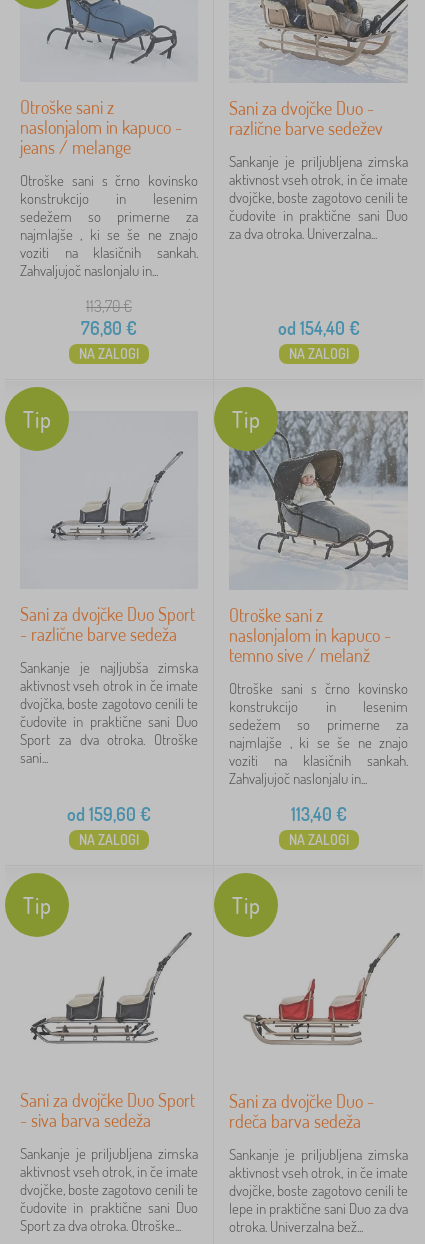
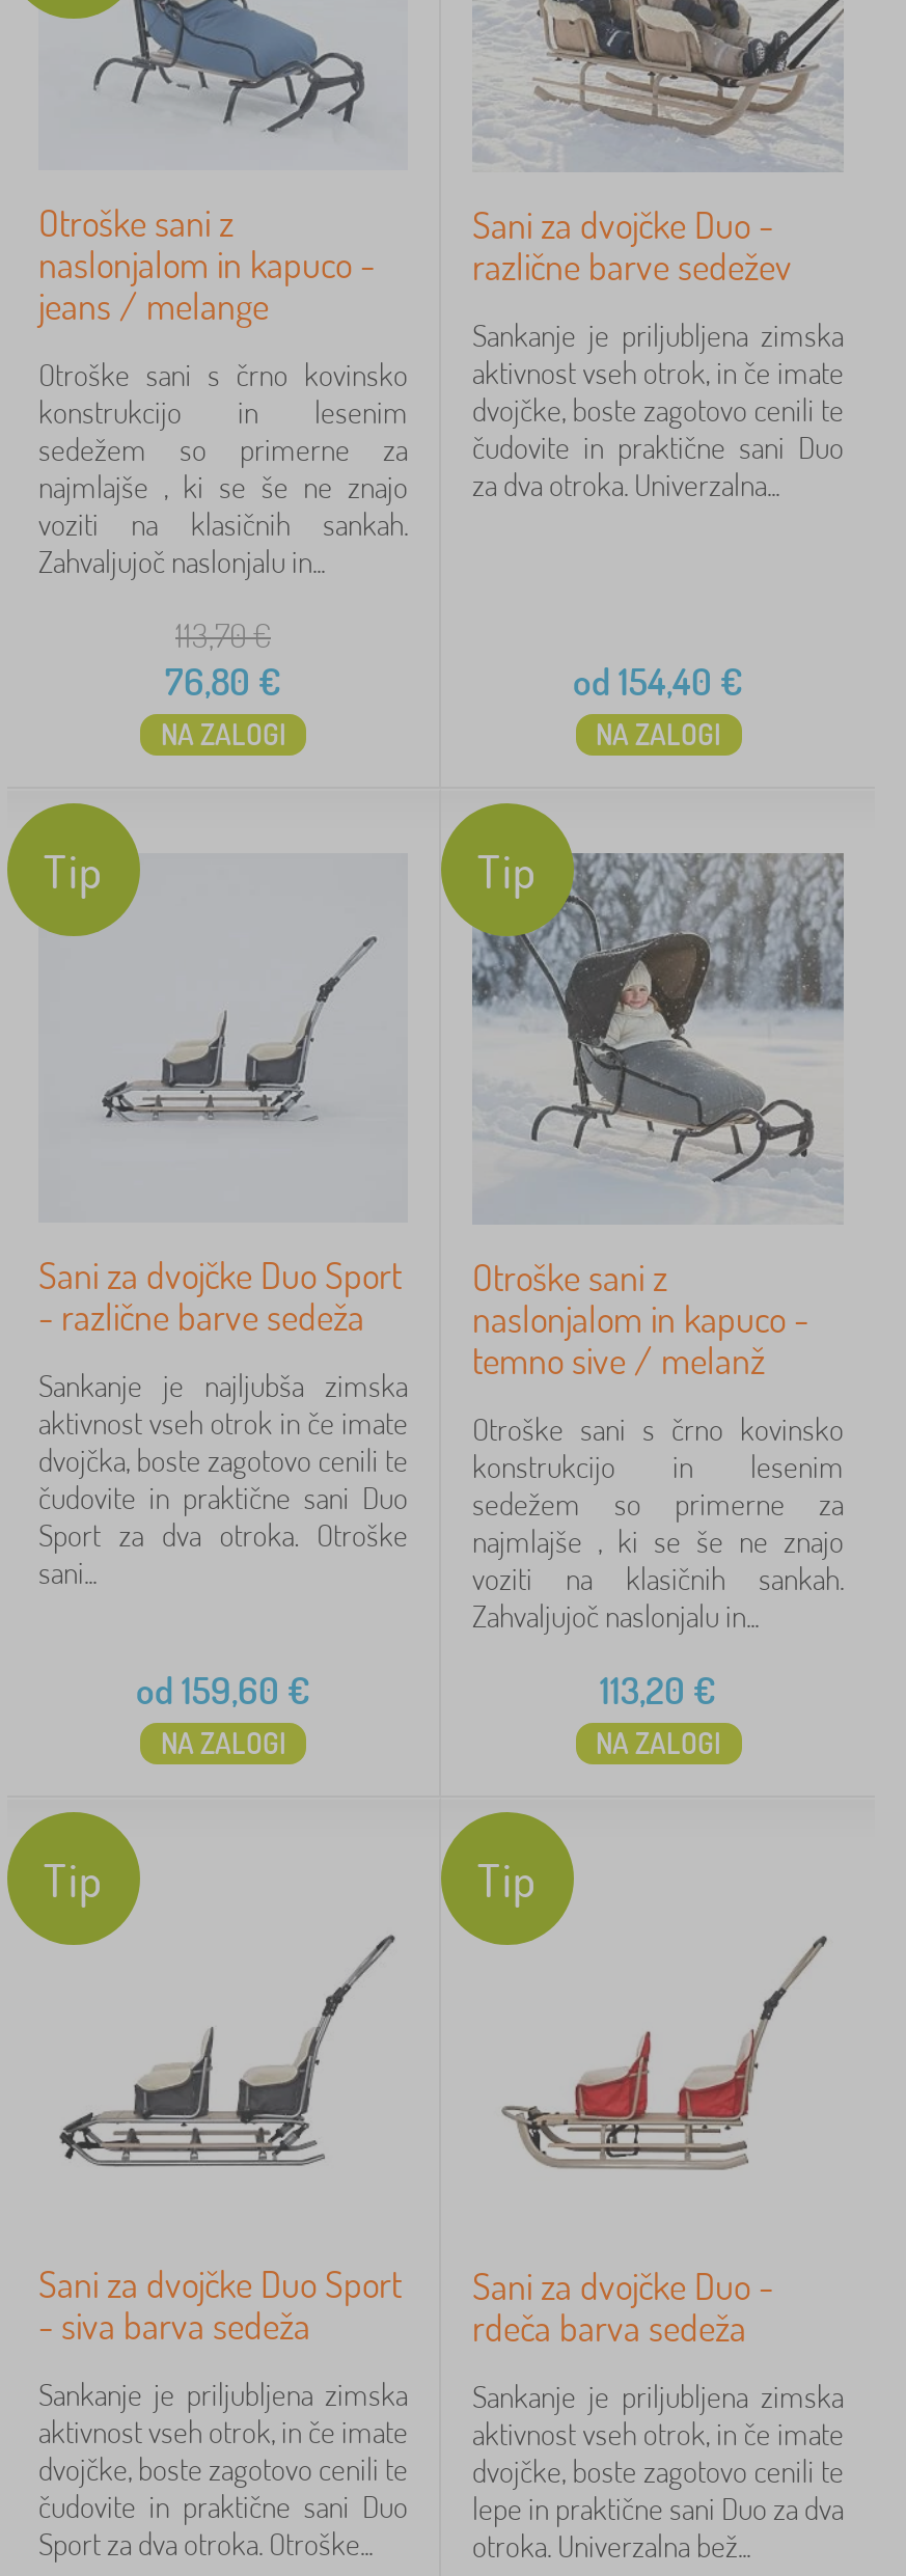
[290,803,346,825] 113,40 € -> [600,1667,716,1712] 113,20 €

